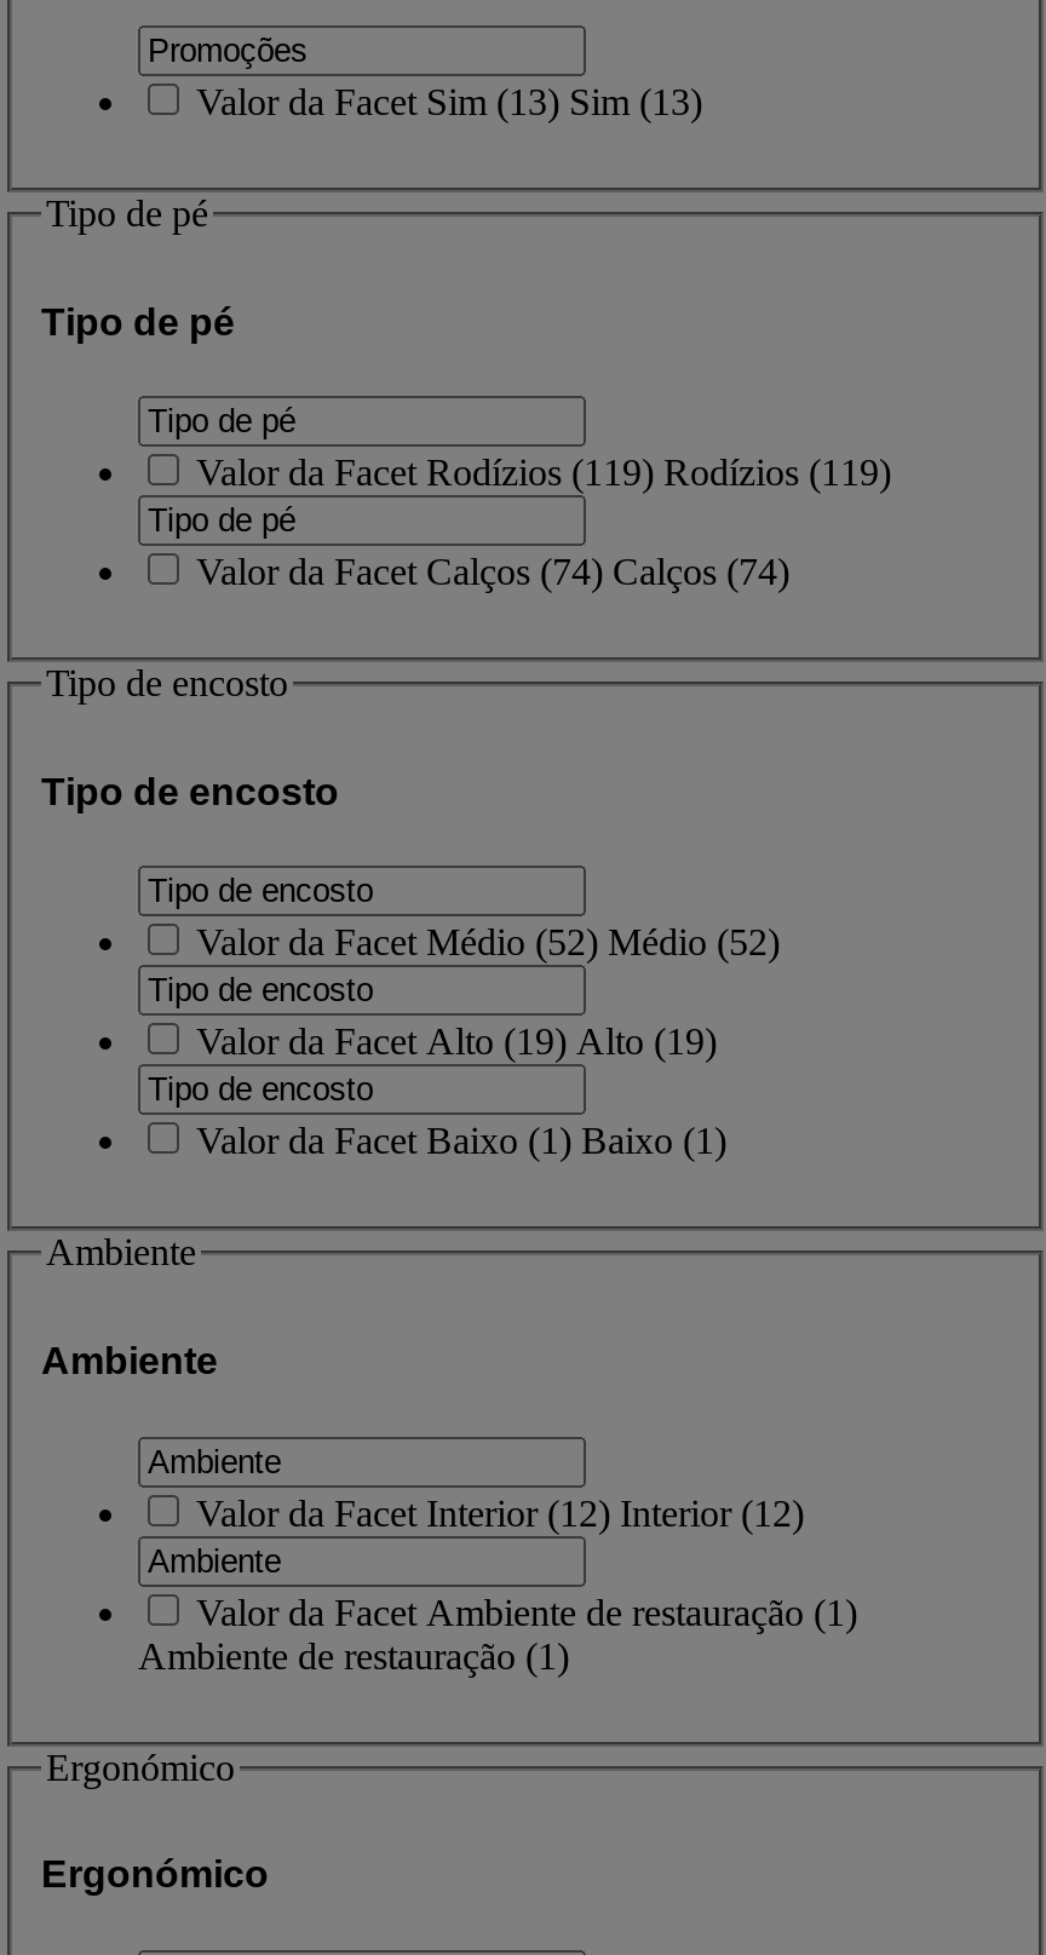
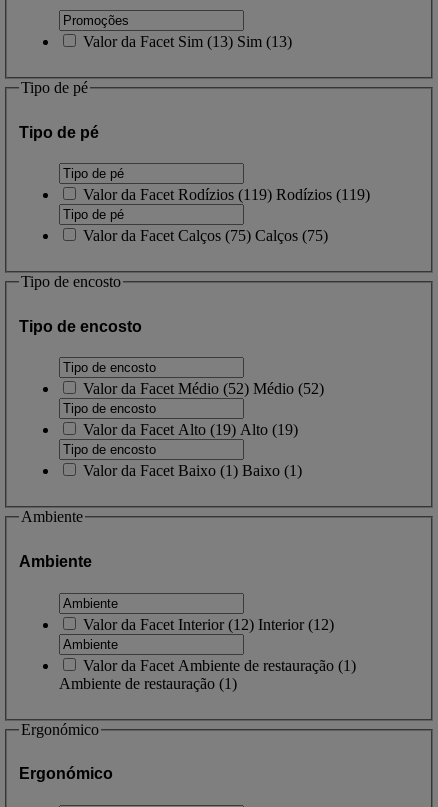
[196,552,789,593] Valor da Facet Calços (74) Calços (74) -> [83,227,328,244] Valor da Facet Calços (75) Calços (75)

